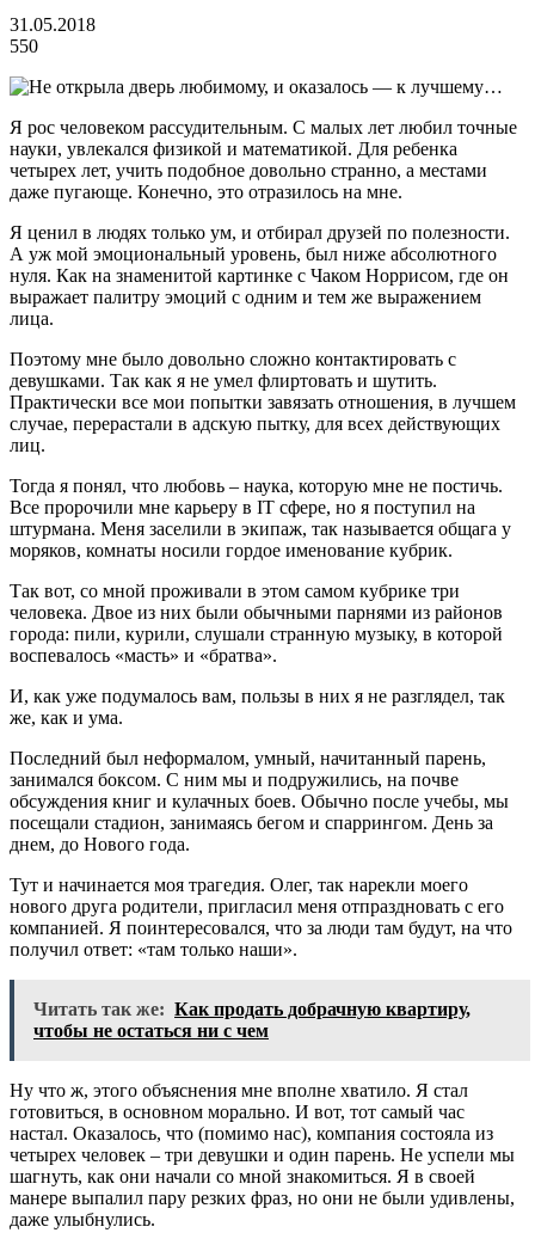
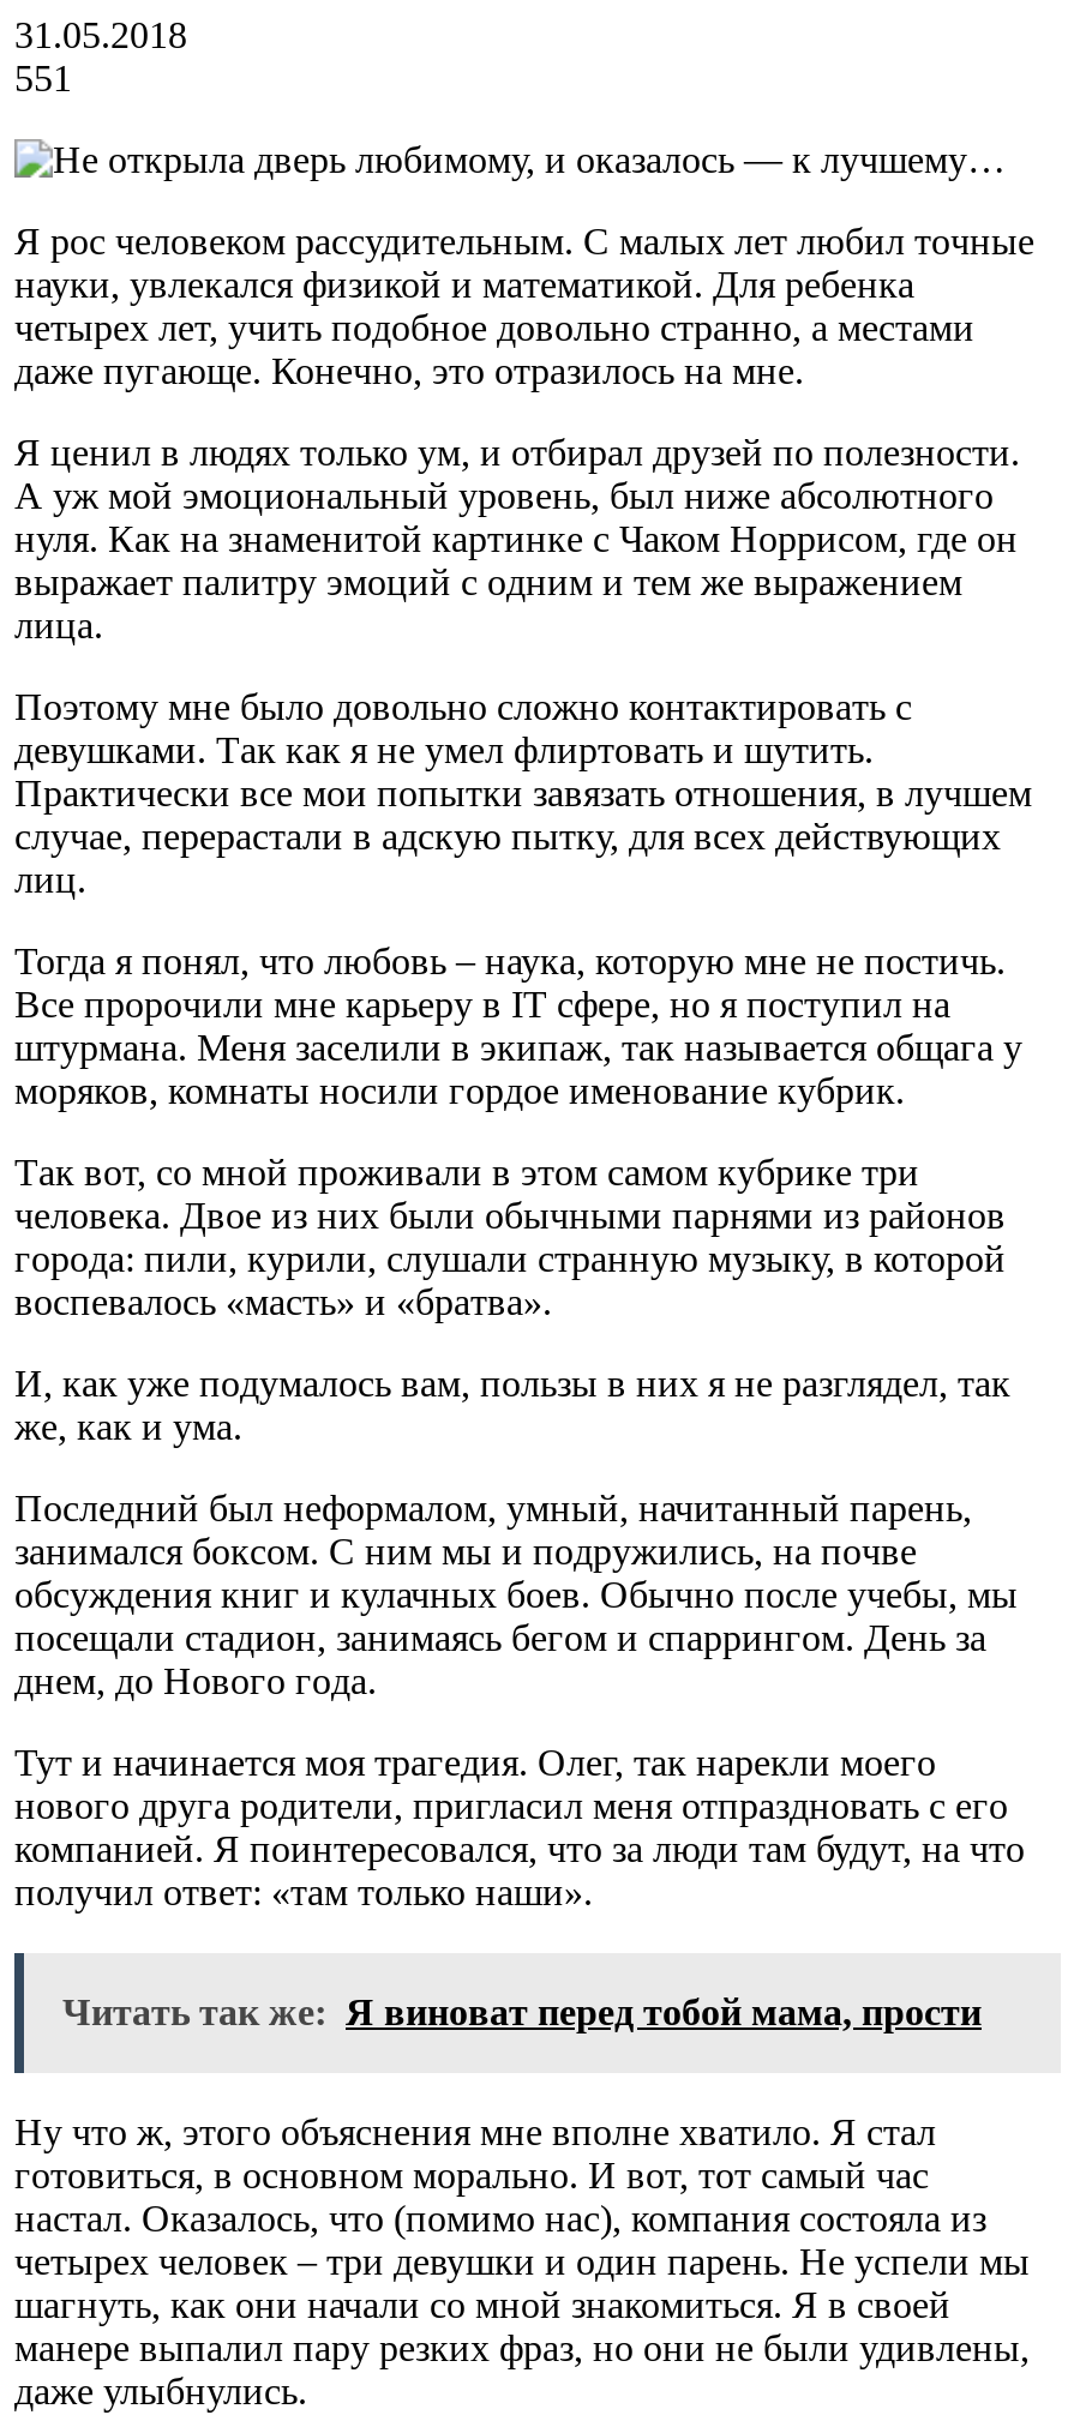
[10,36,38,56] 550 -> [14,57,72,98] 551
[33,999,471,1040] Читать так же: Как продать добрачную квартиру, | чтобы не остаться ни с чем -> [62,1991,982,2032] Читать так же: Я виноват перед тобой мама, прости

